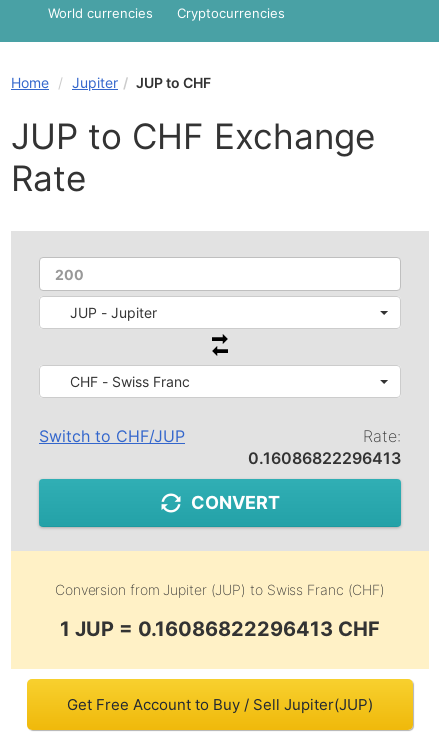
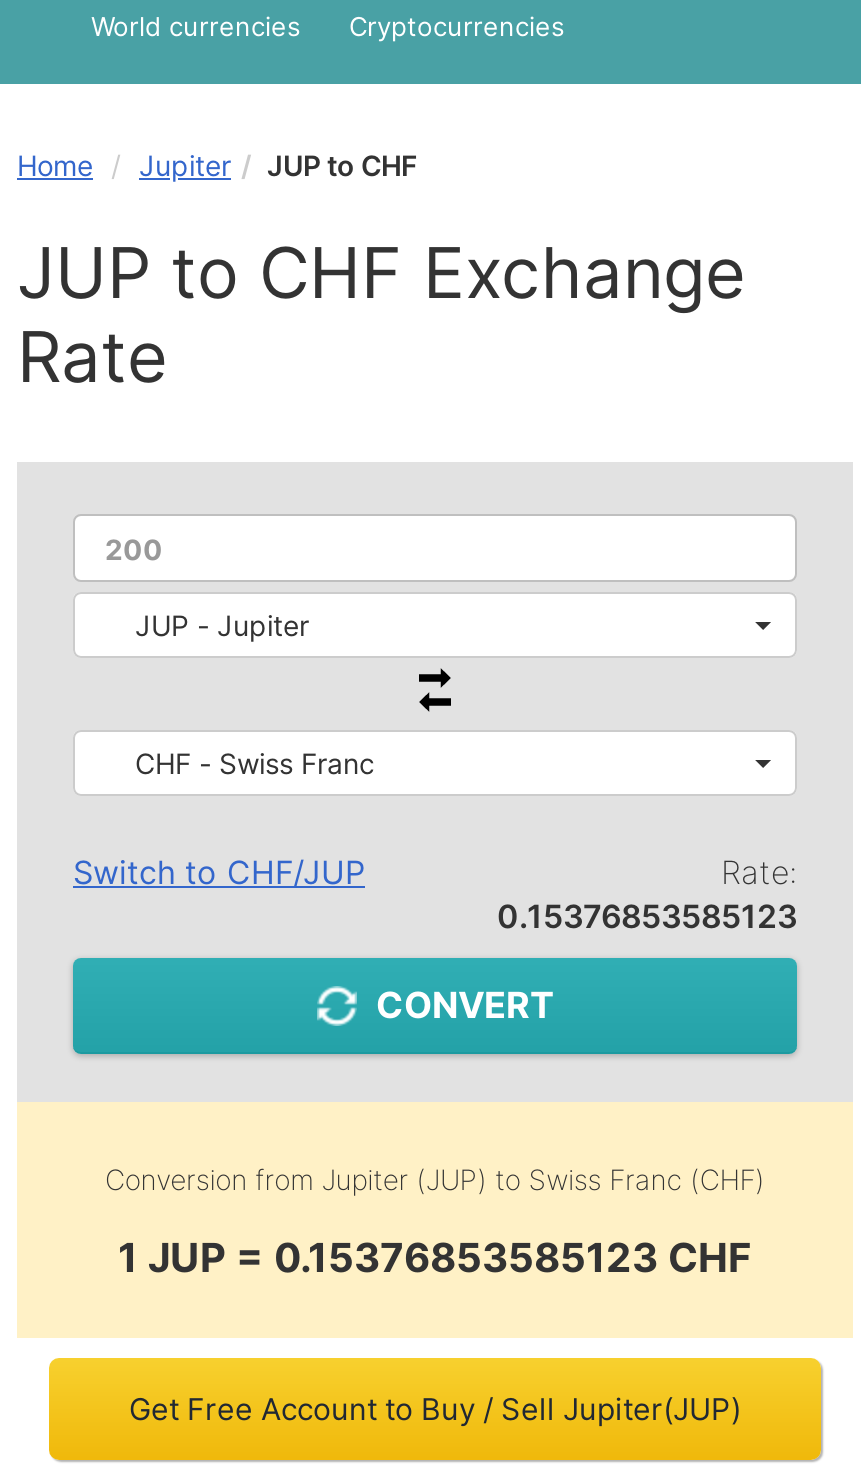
[248,448,401,468] 0.16086822296413 -> [497,896,797,936] 0.15376853585123
[60,617,380,641] 1 JUP = 0.16086822296413 CHF -> [118,1234,752,1282] 1 JUP = 0.15376853585123 CHF

